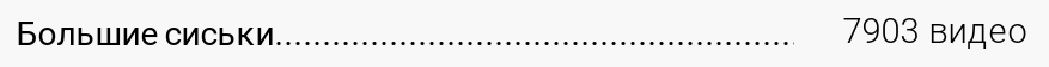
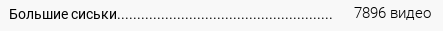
[843,13,1027,53] 7903 видео -> [354,5,431,22] 7896 видео

